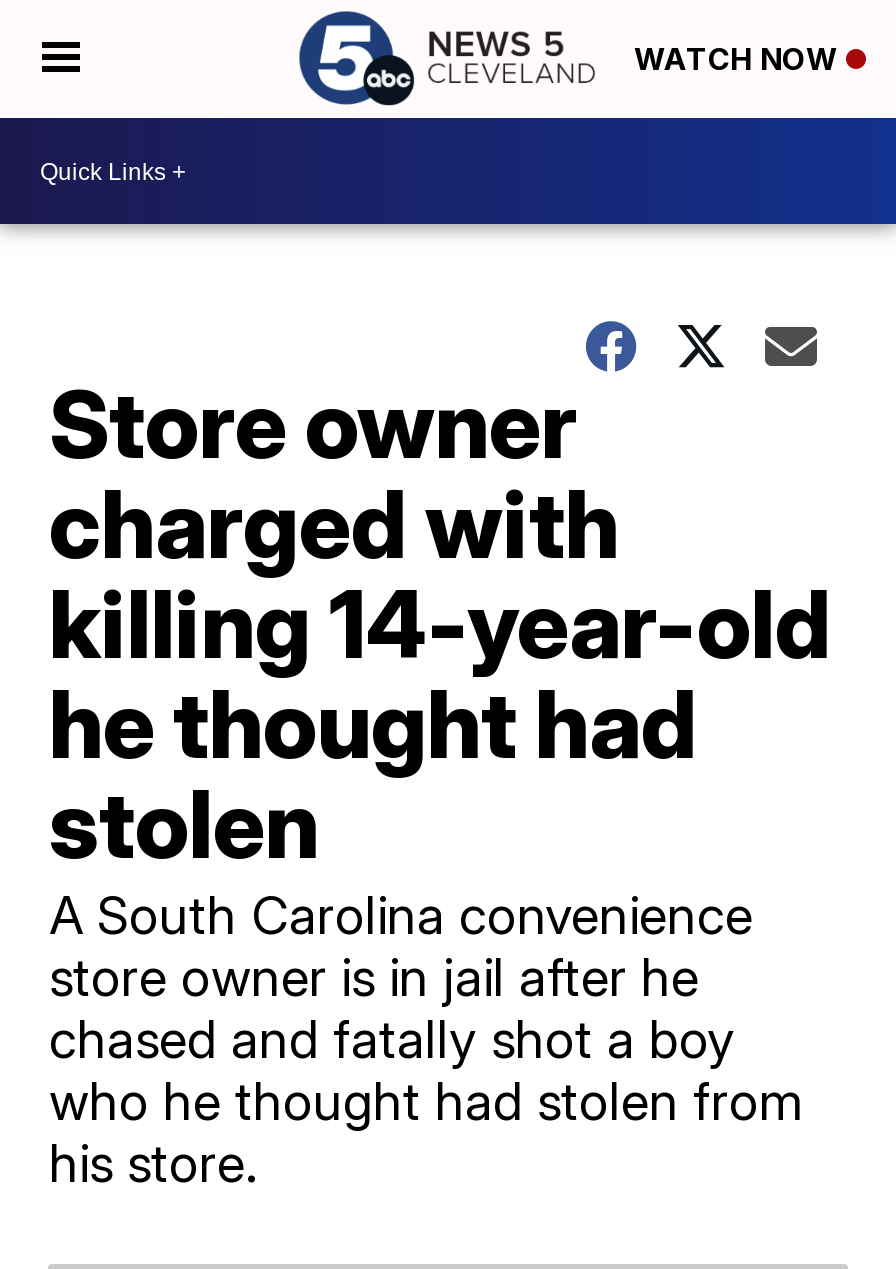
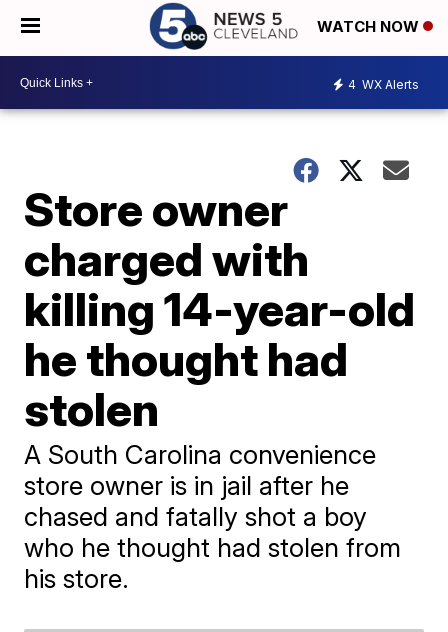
none -> [348,76,419,91] 4 WX Alerts

